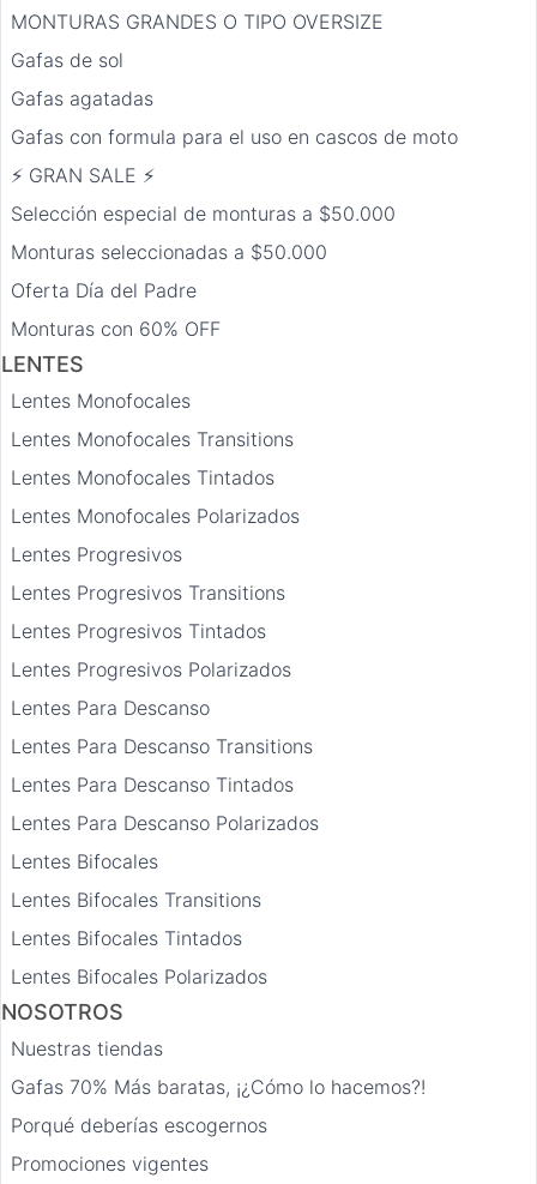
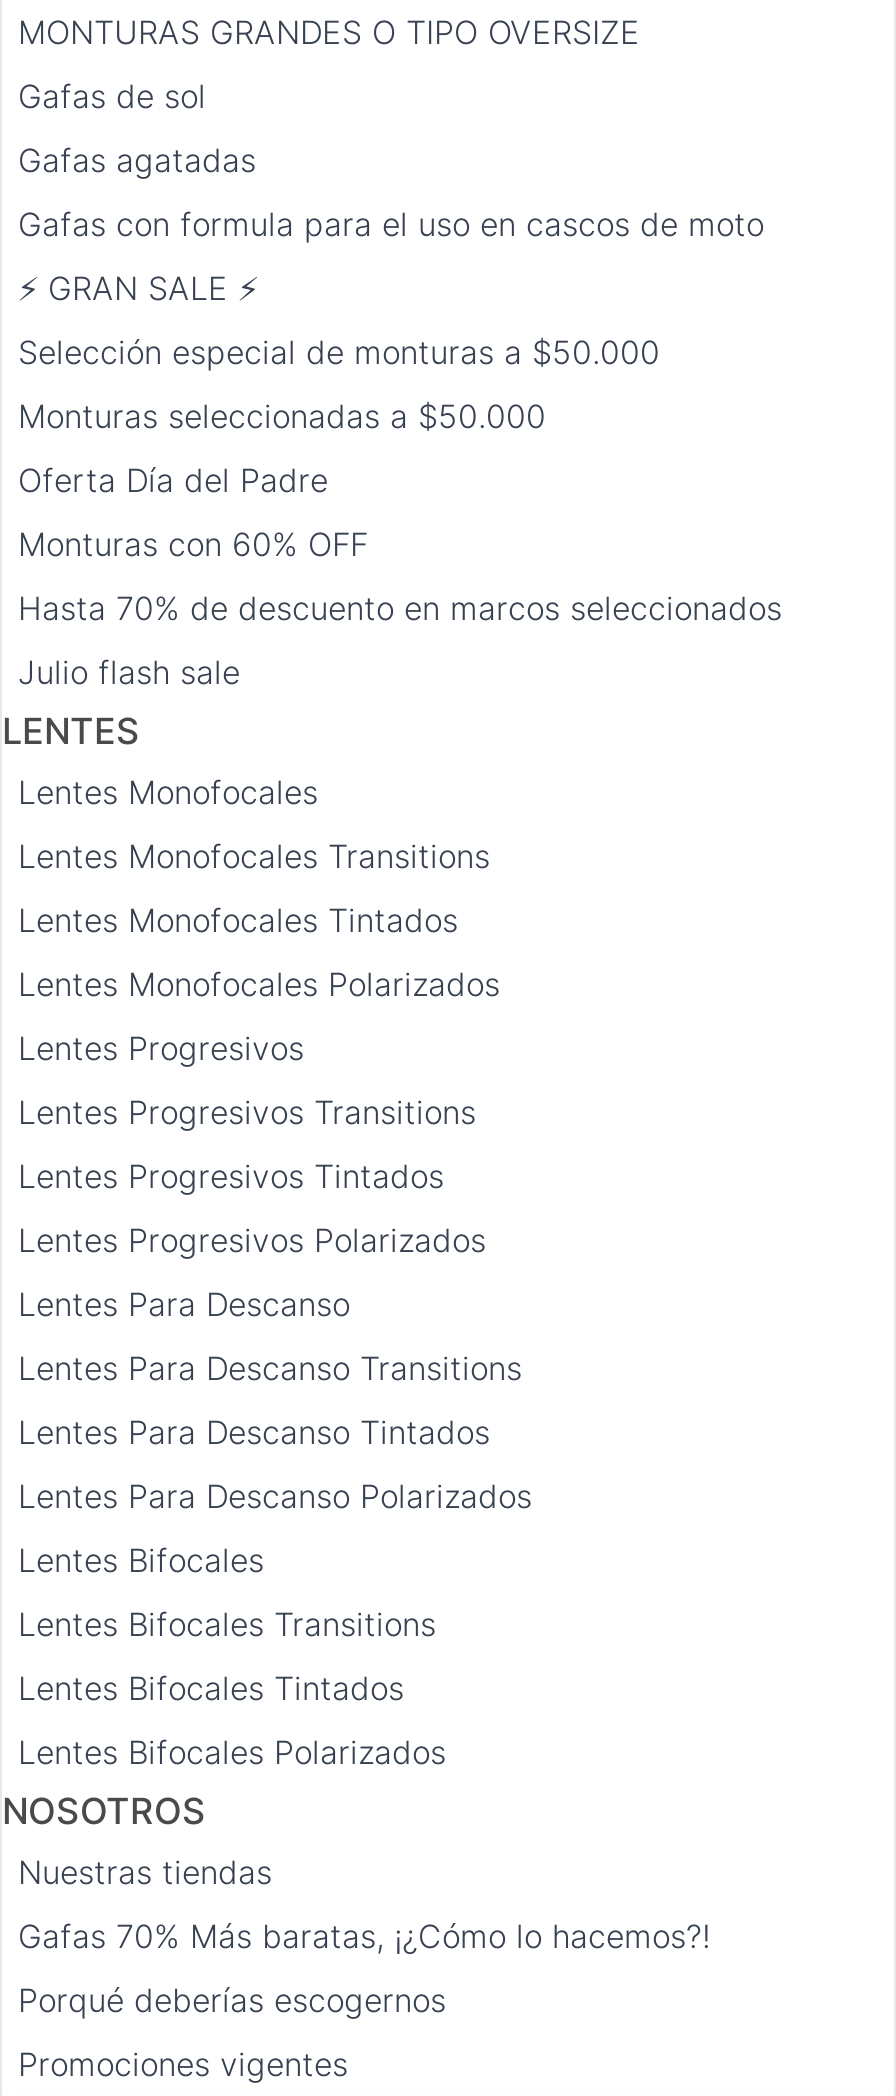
none -> [18,588,782,692] Hasta 70% de descuento en marcos seleccionados | Julio flash sale

